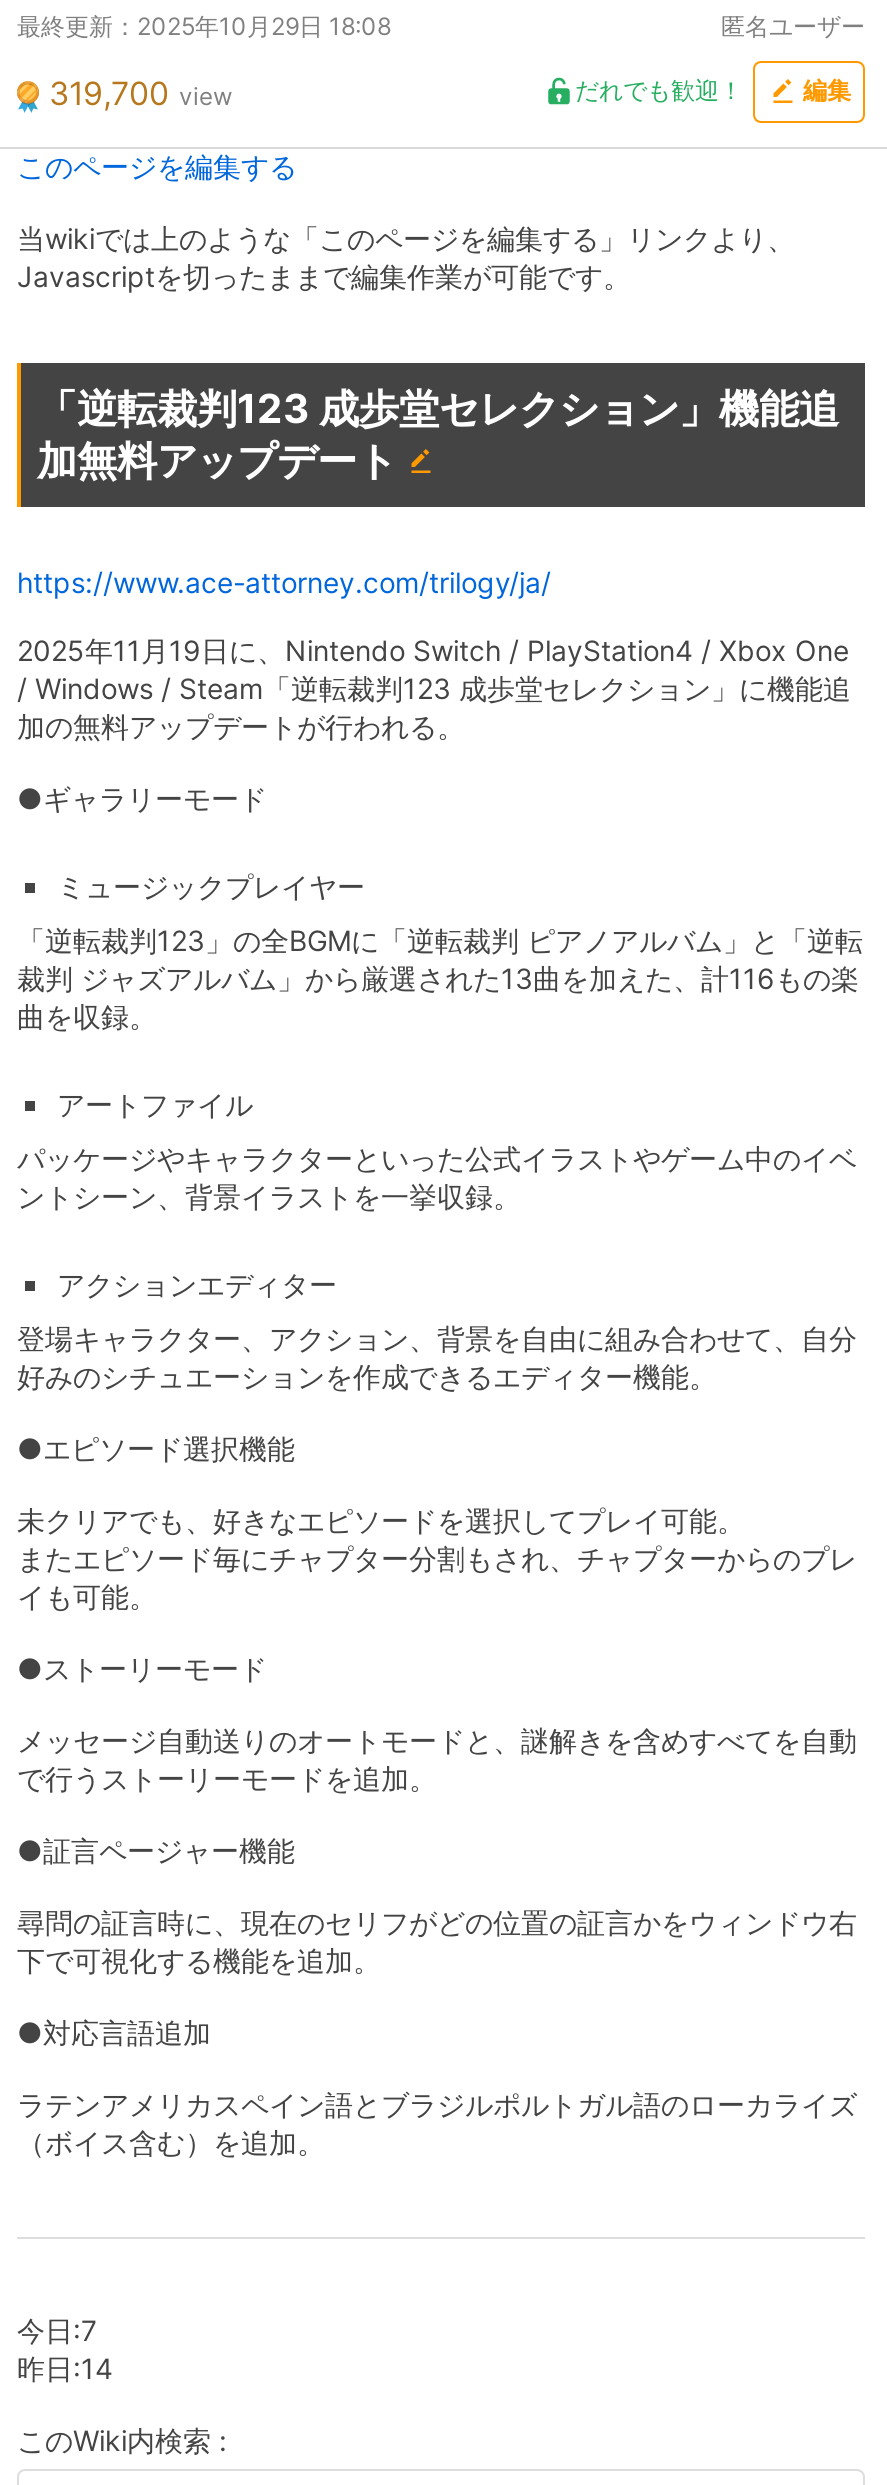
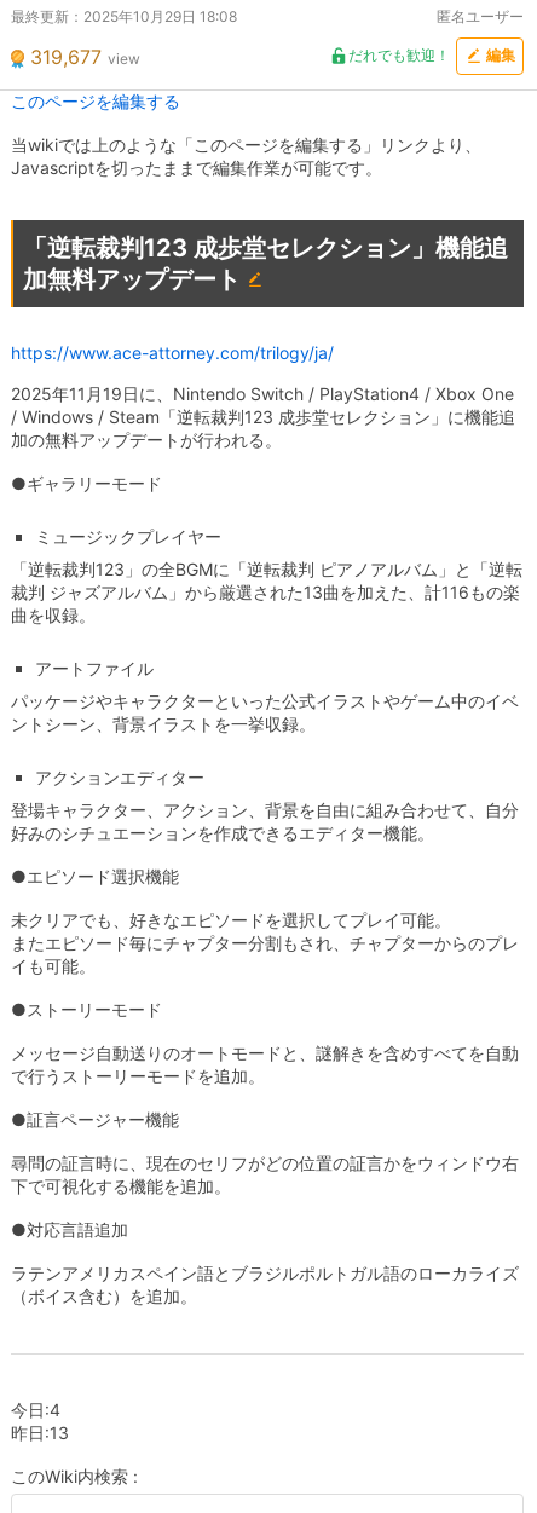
[49,72,233,112] 319,700 view -> [30,44,140,68] 319,677 view
[17,2313,97,2347] 今日: 7 -> [11,1399,60,1420] 今日: 4
[17,2351,113,2385] 昨日: 14 -> [11,1422,69,1443] 昨日: 13

